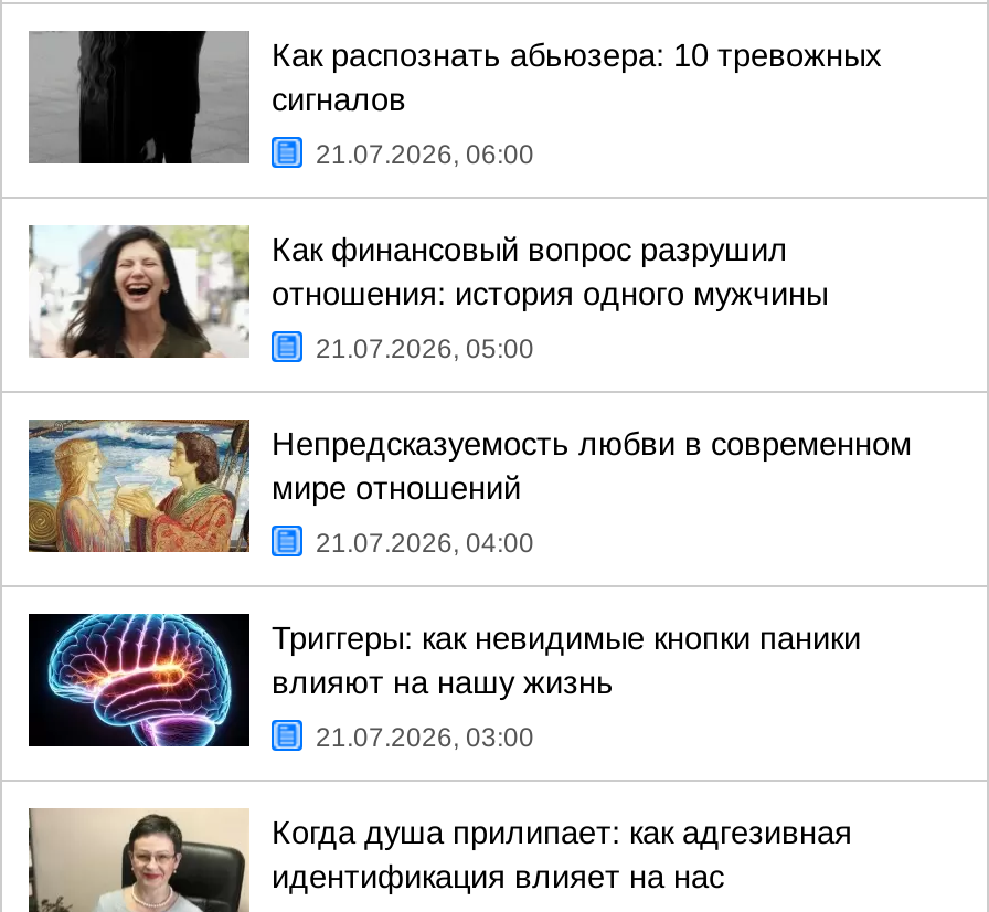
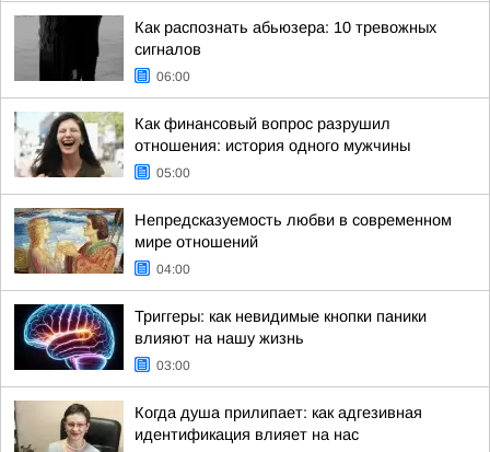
[316,139,534,170] 21.07.2026, 06:00 -> [156,69,190,84] 06:00
[316,333,534,364] 21.07.2026, 05:00 -> [156,165,190,181] 05:00
[316,528,534,559] 21.07.2026, 04:00 -> [156,262,190,277] 04:00
[316,722,534,753] 21.07.2026, 03:00 -> [156,358,190,373] 03:00

